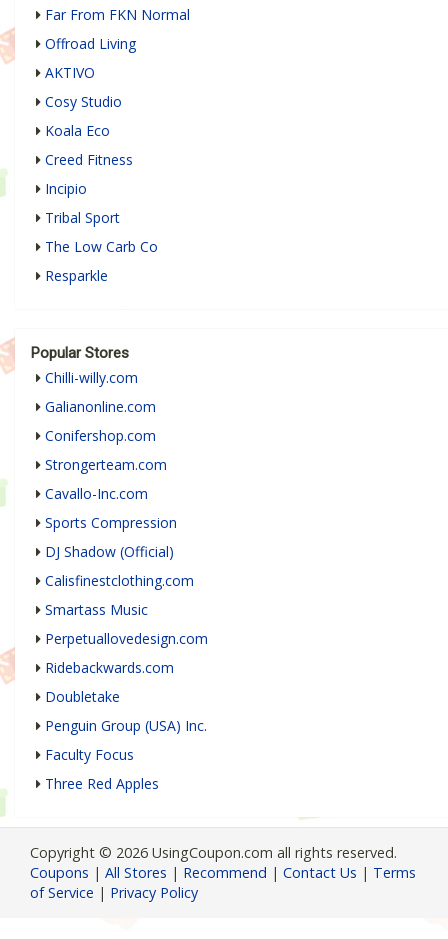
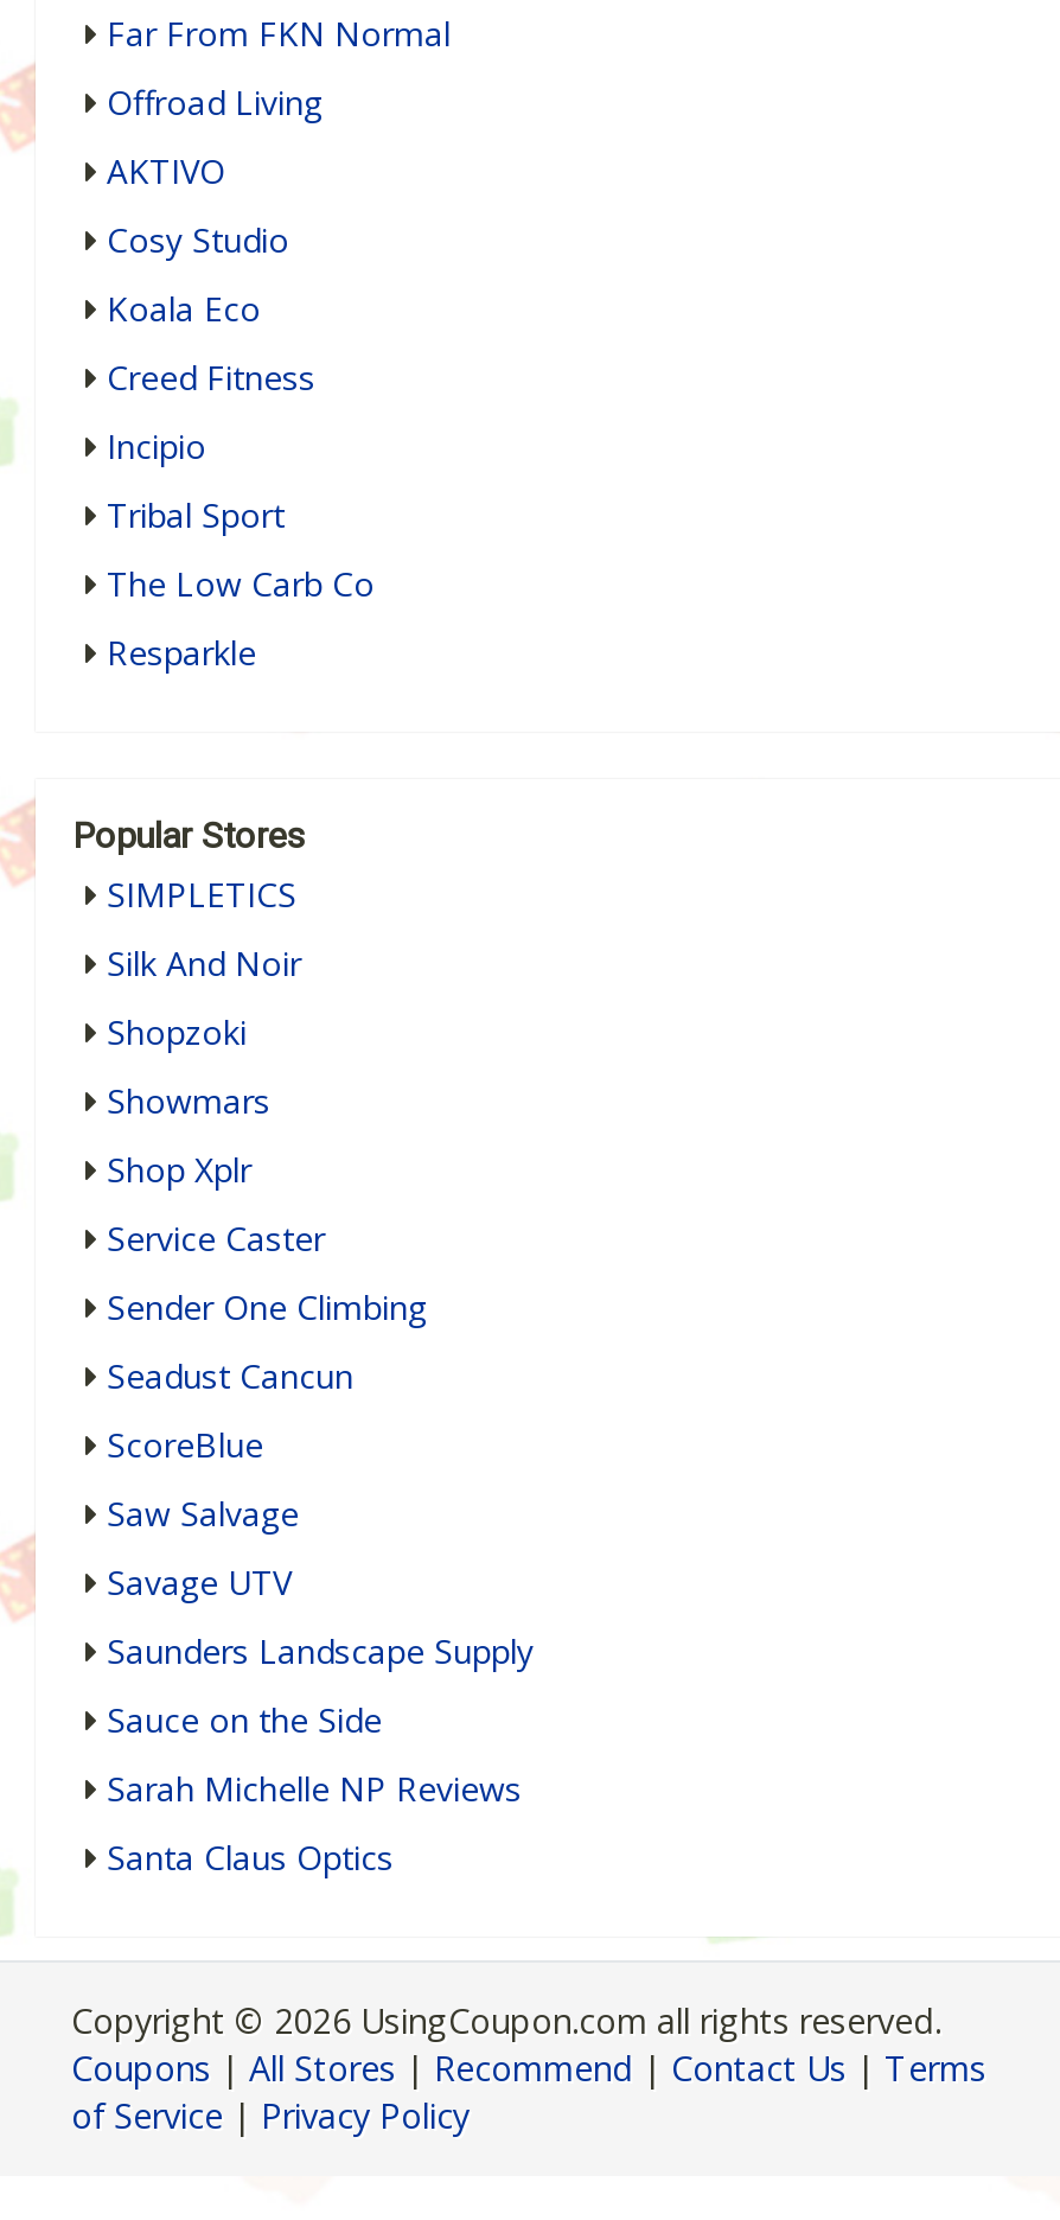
[45,368,138,387] Chilli-willy.com -> [107,872,296,917] SIMPLETICS
[45,397,156,416] Galianonline.com -> [107,940,301,985] Silk And Noir
[45,426,156,445] Conifershop.com -> [107,1009,247,1054] Shopzoki
[45,455,167,474] Strongerteam.com -> [107,1078,270,1123] Showmars
[45,484,148,503] Cavallo-Inc.com -> [107,1147,251,1192] Shop Xplr
[45,513,177,532] Sports Compression -> [107,1216,325,1261] Service Caster
[45,542,174,561] DJ Shadow (Official) -> [107,1284,427,1329] Sender One Climbing
[45,571,194,590] Calisfinestclothing.com -> [107,1353,353,1398] Seadust Cancun
[45,600,148,619] Smartass Music -> [107,1422,263,1467] ScoreBlue
[45,629,208,648] Perpetuallovedesign.com -> [107,1491,299,1536] Saw Salvage
[45,658,174,677] Ridebackwards.com -> [107,1559,292,1605] Savage UTV
[45,687,120,706] Doubletake -> [107,1628,534,1673] Saunders Landscape Supply
[45,716,207,735] Penguin Group (USA) Inc. -> [107,1697,382,1742] Sauce on the Side
[45,745,134,764] Faculty Focus -> [107,1766,522,1811] Sarah Michelle NP Reviews
[45,774,159,793] Three Red Apples -> [107,1835,394,1880] Santa Claus Optics

